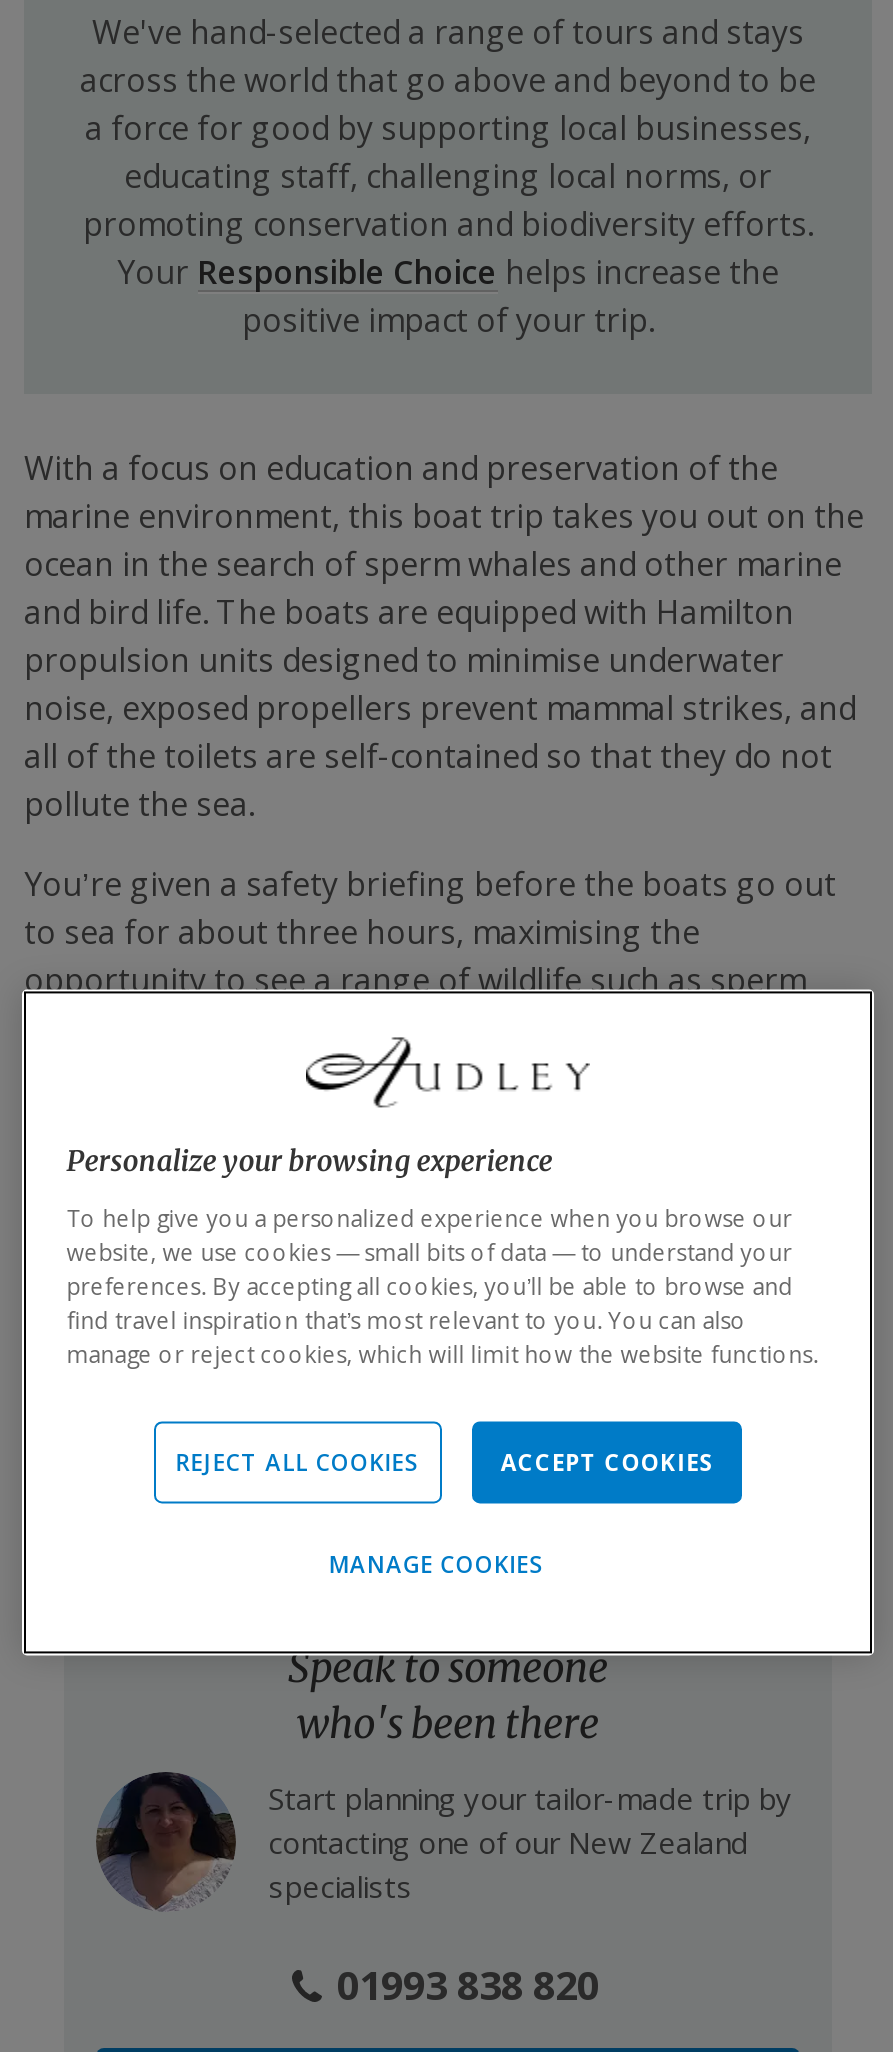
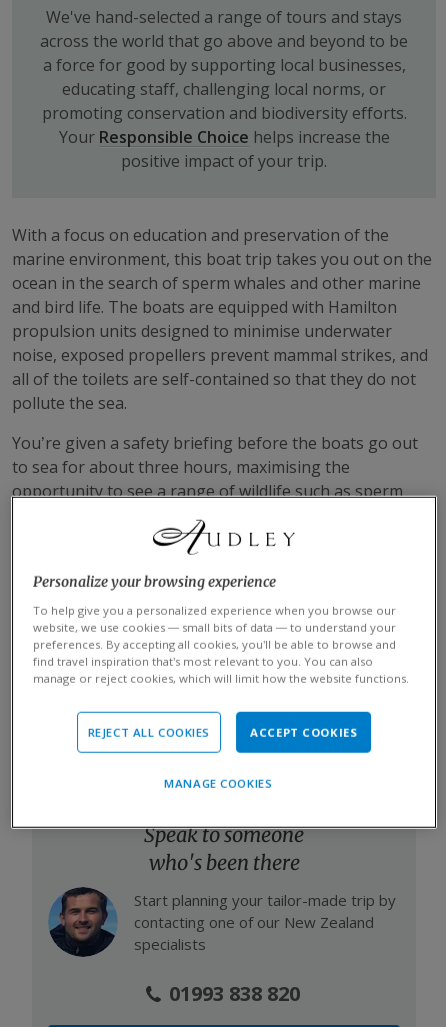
[96,1784,236,1910] [image] -> [49,893,118,957] [image]

